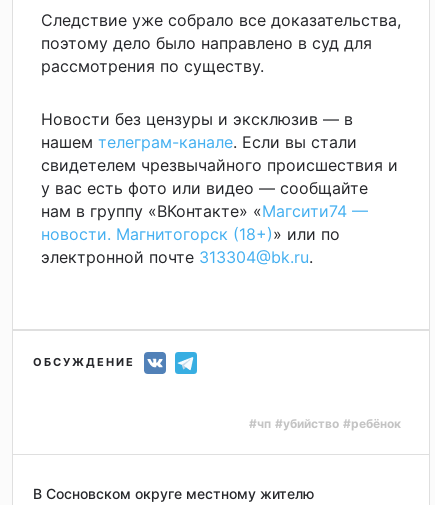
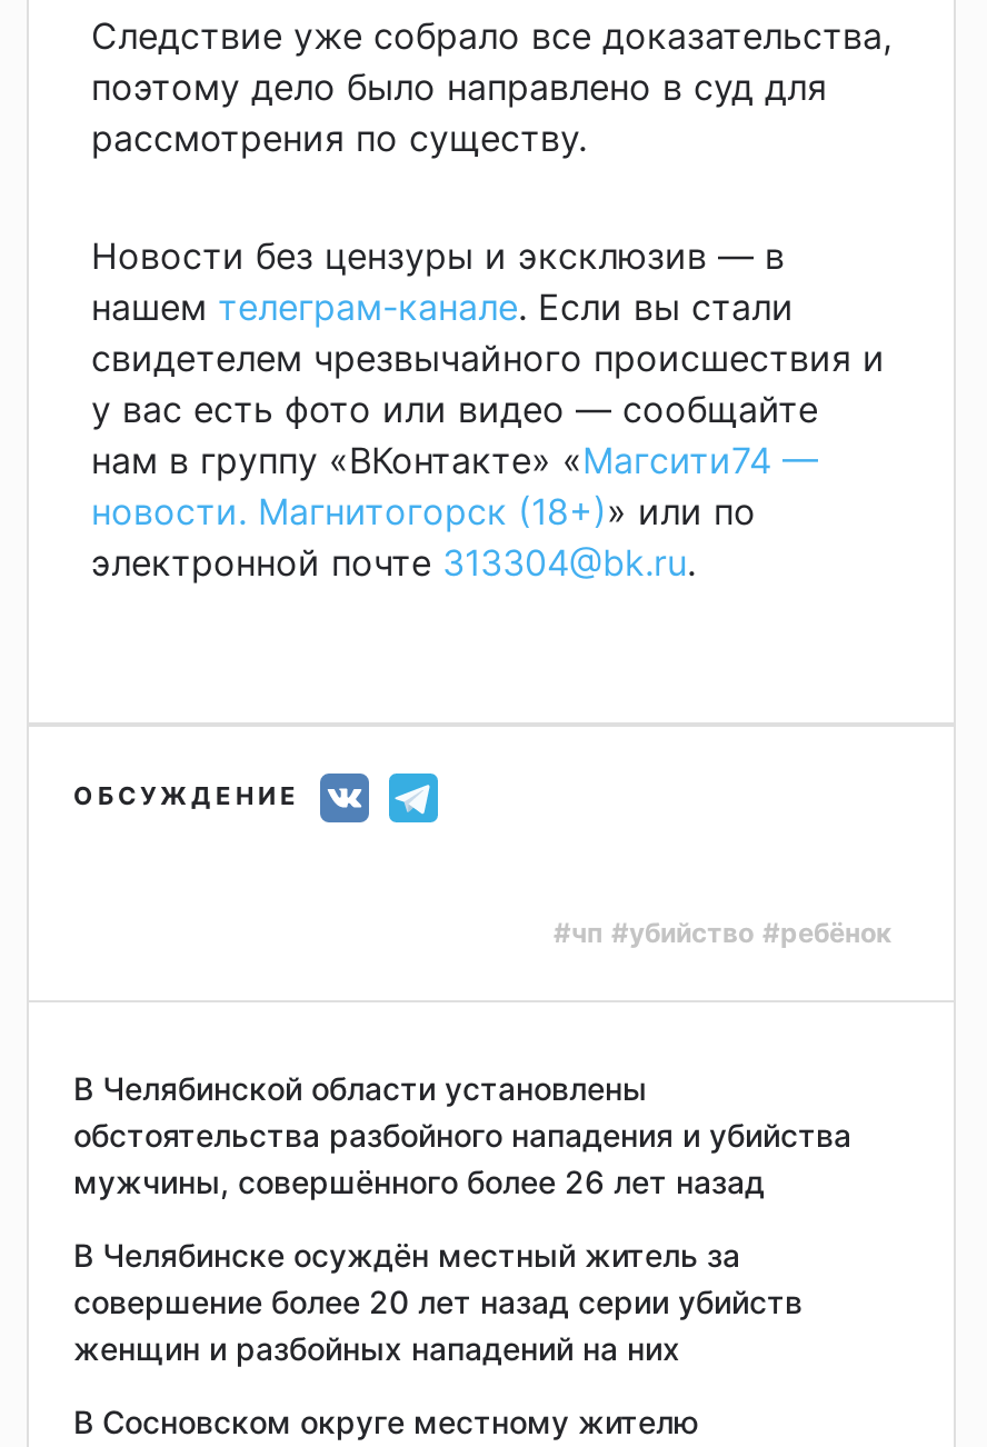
none -> [73,1068,851,1366] В Челябинской области установлены | обстоятельства разбойного нападения и убийства | мужчины, совершённого более 26 лет назад | В Челябинске осуждён местный житель за | совершение более 20 лет назад серии убийств | женщин и разбойных нападений на них

